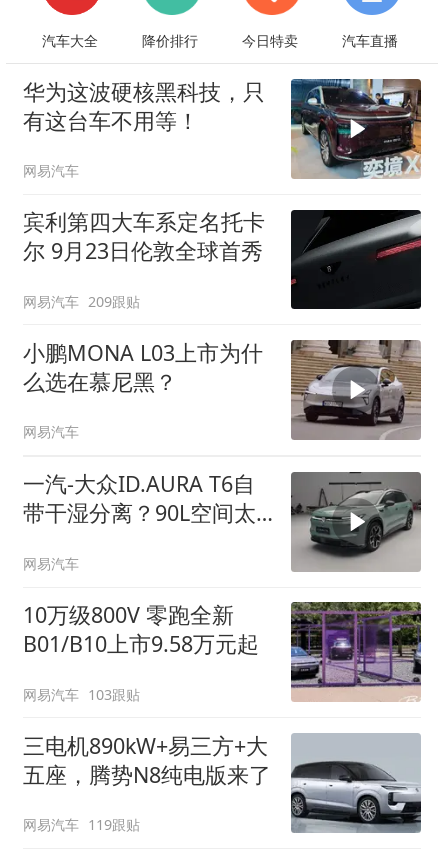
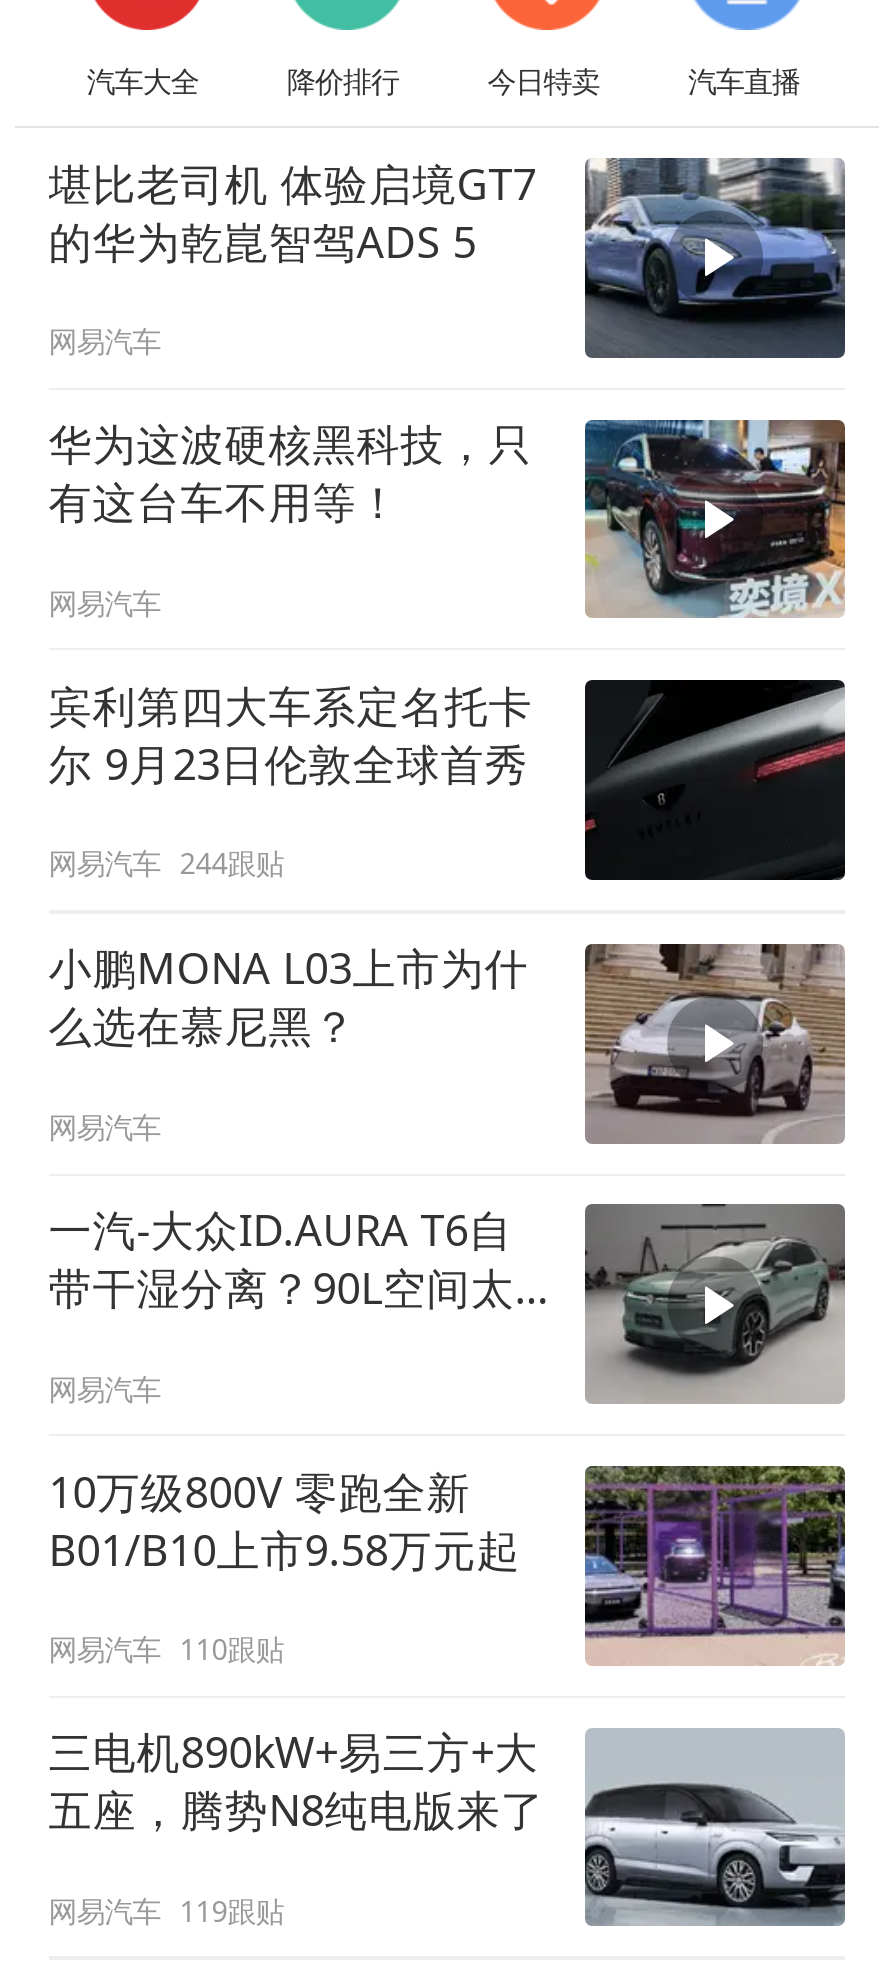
none -> [48,153,847,360] [image] | 堪比老司机 体验启境GT7 | 的华为乾崑智驾ADS 5 | 网易汽车
[23,292,140,311] 网易汽车 209跟贴 -> [48,845,284,883] 网易汽车 244跟贴
[23,685,140,704] 网易汽车 103跟贴 -> [48,1630,284,1668] 网易汽车 110跟贴

